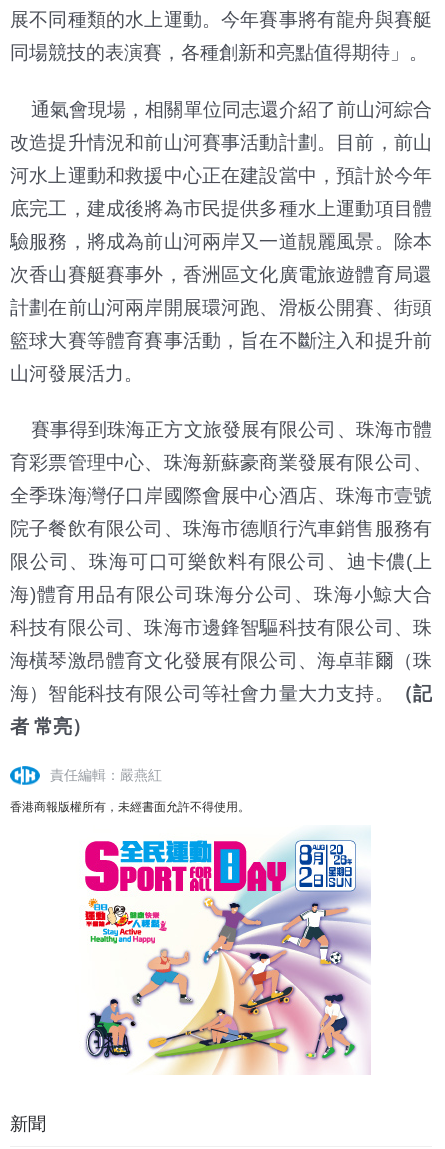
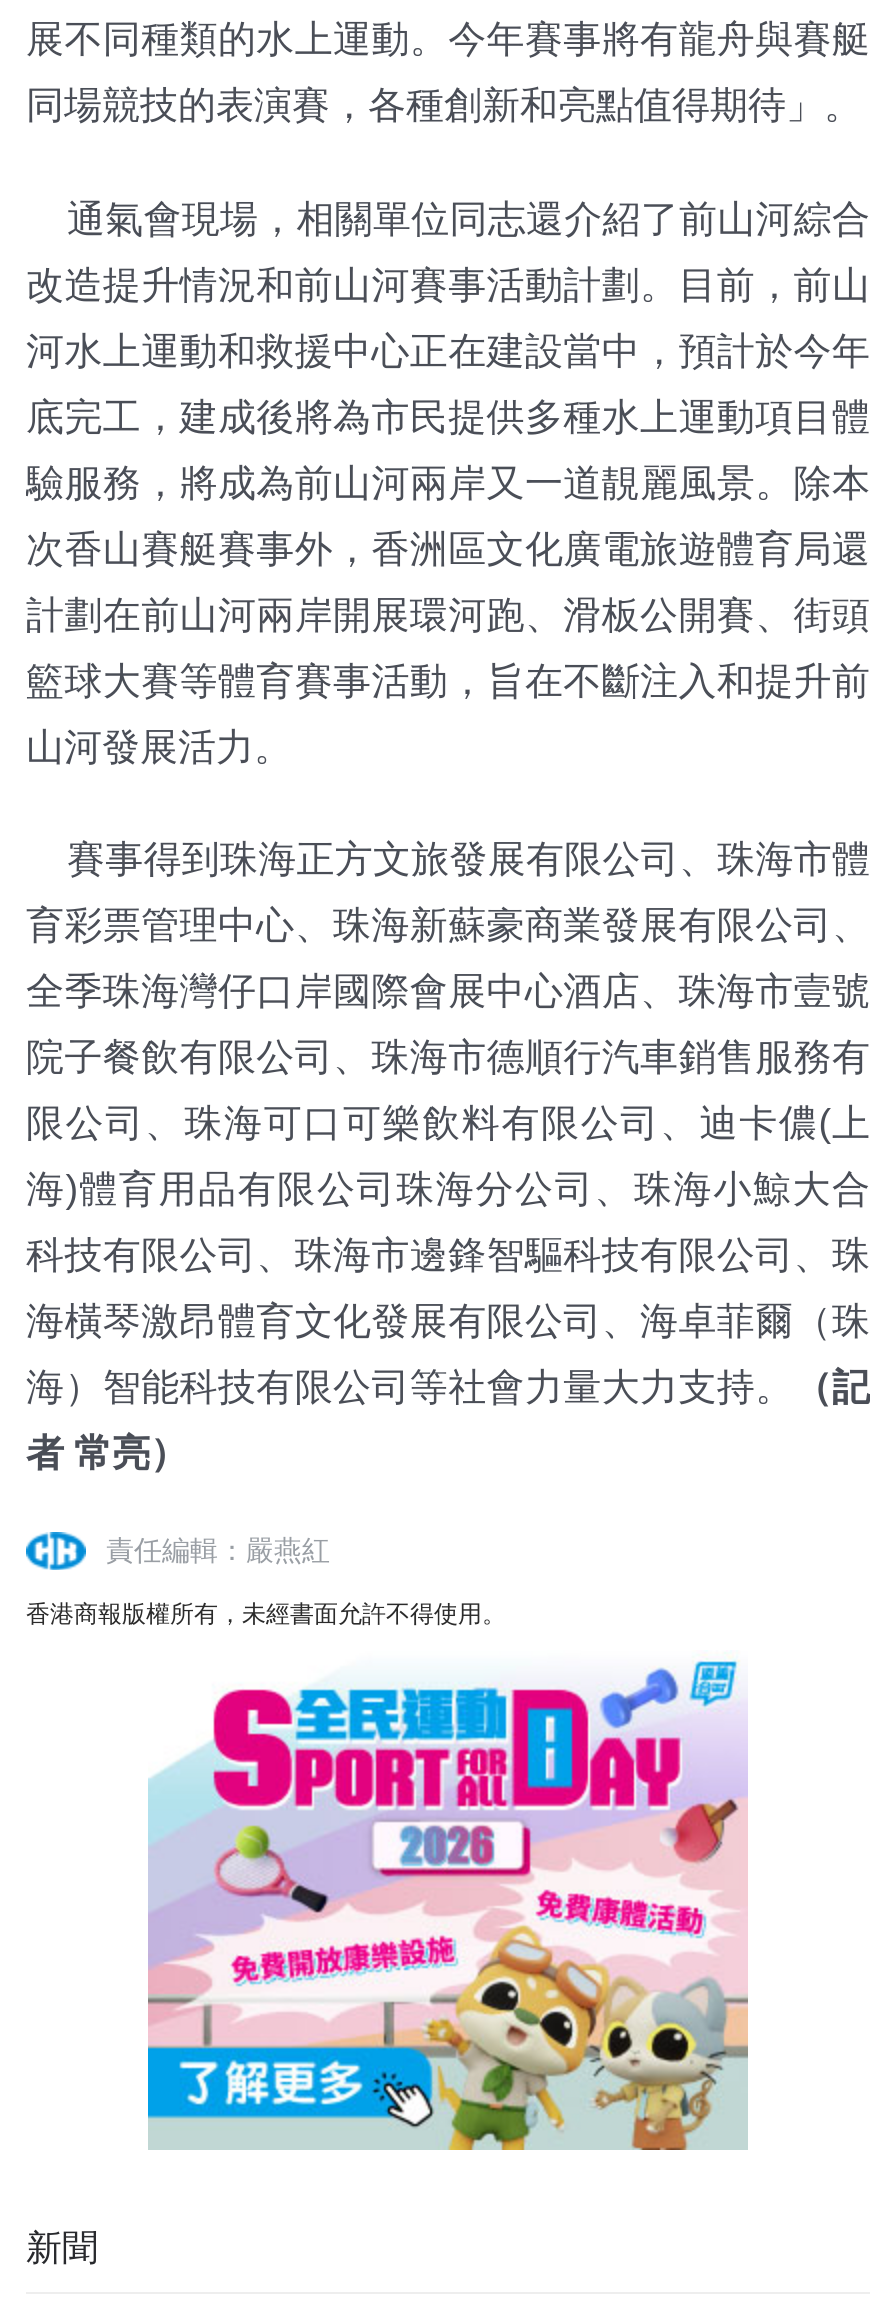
[71,831,371,1075] [image] -> [146,1660,748,2152] [image]

